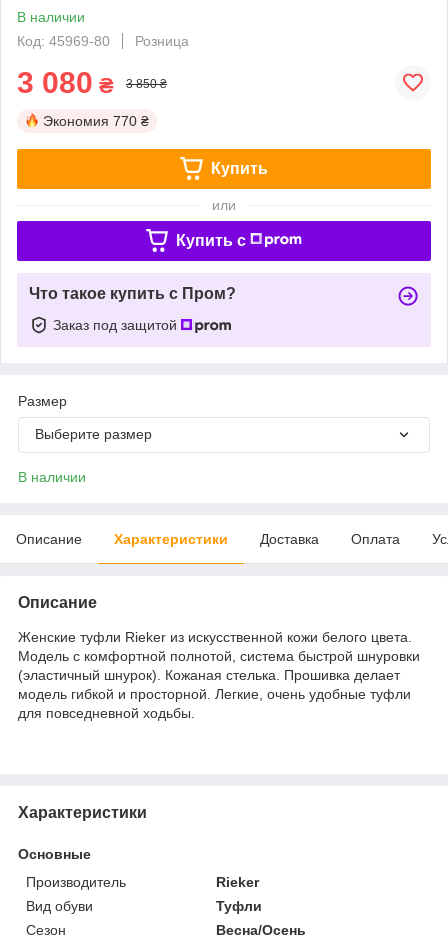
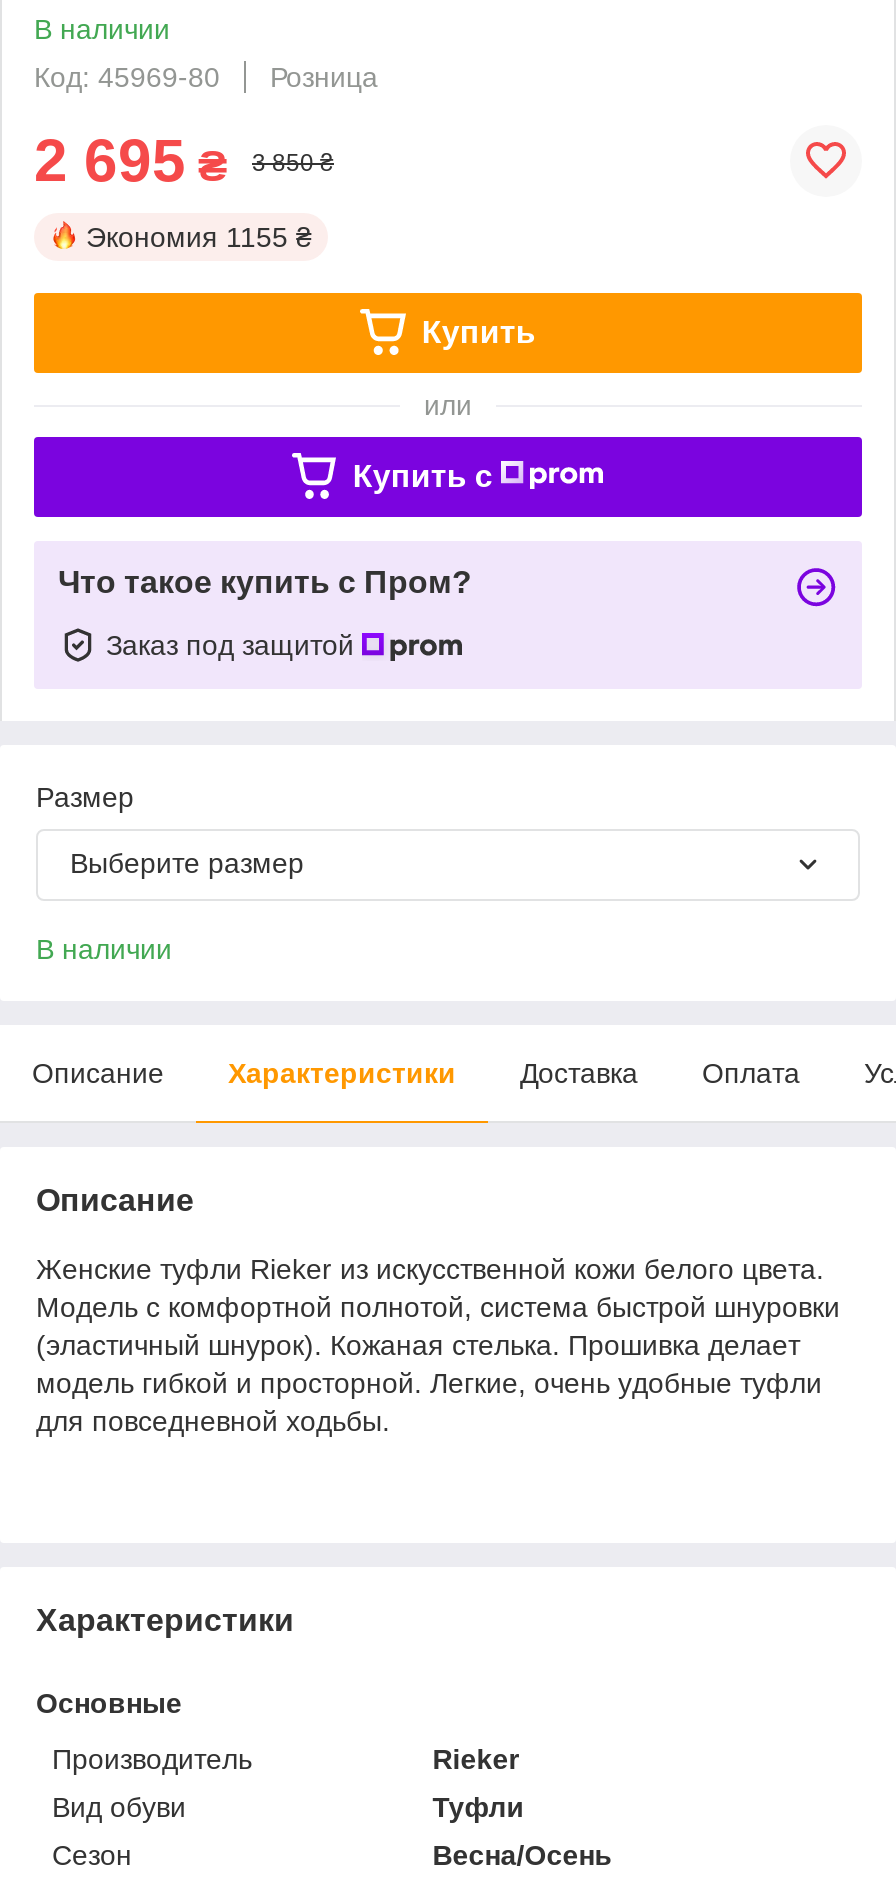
[17,66,114,99] 3 080 ₴ -> [34,127,228,193] 2 695 ₴
[43,113,149,129] Экономия 770 ₴ -> [86,221,312,253] Экономия 1155 ₴

